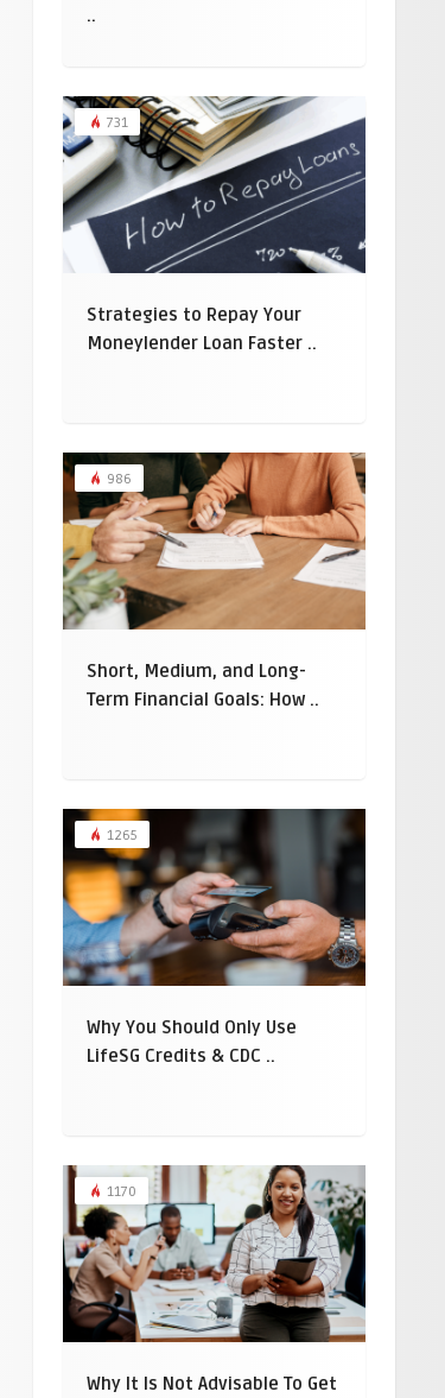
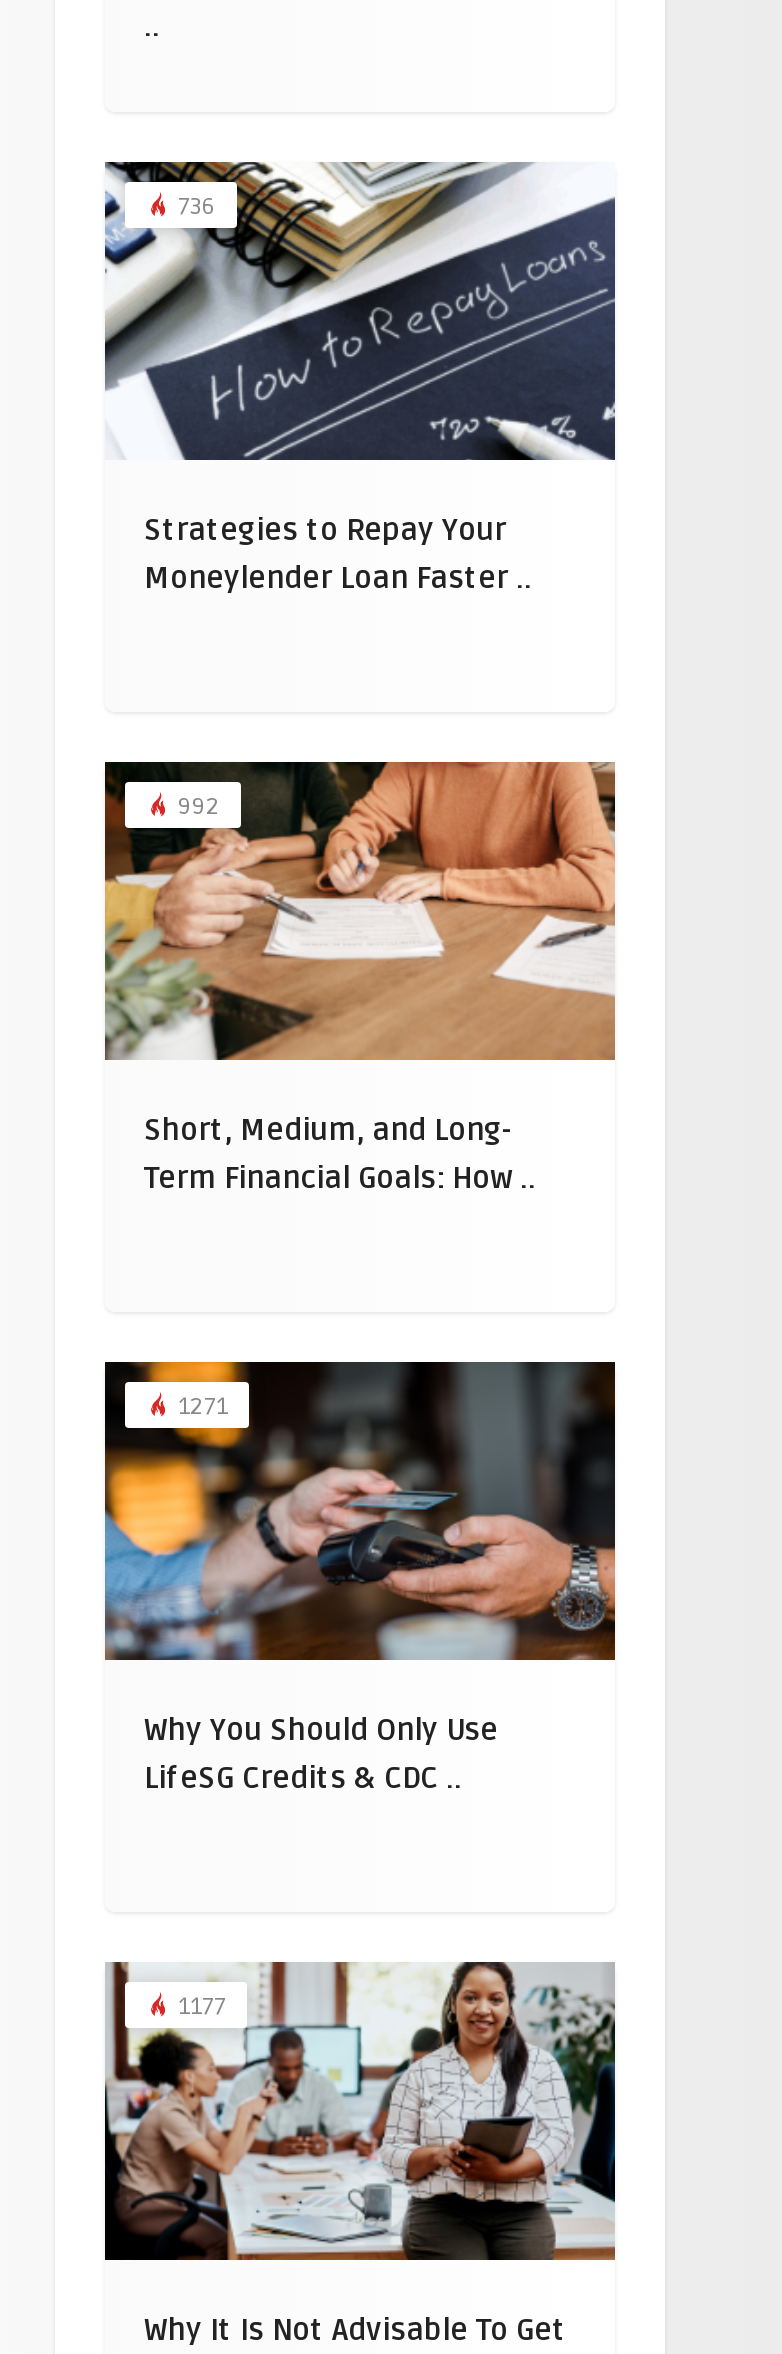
[103,114,128,132] 731 -> [172,192,216,222] 736
[103,470,131,488] 986 -> [172,792,220,822] 992
[103,827,137,845] 1265 -> [172,1392,228,1422] 1271
[103,1183,136,1201] 1170 -> [172,1992,226,2022] 1177

